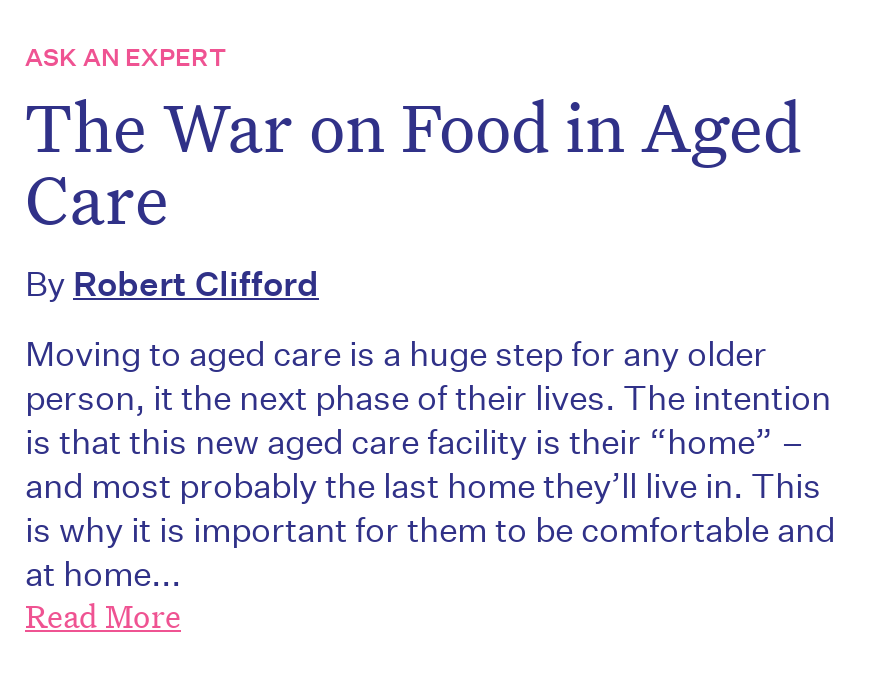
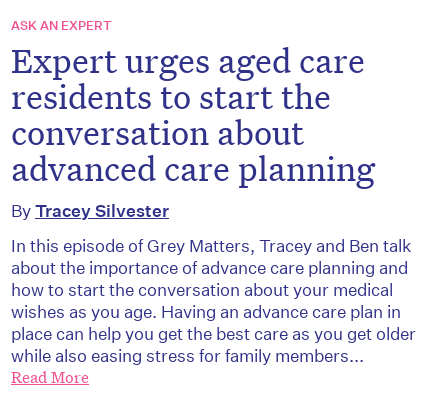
[25,82,801,304] The War on Food in Aged | Care | By Robert Clifford -> [11,38,375,221] Expert urges aged care | residents to start the | conversation about | advanced care planning | By Tracey Silvester
[25,332,835,594] Moving to aged care is a huge step for any older | person, it the next phase of their lives. The intention | is that this new aged care facility is their “home” – | and most probably the last home they’ll live in. This | is why it is important for them to be comfortable and | at home... -> [11,235,416,366] In this episode of Grey Matters, Tracey and Ben talk | about the importance of advance care planning and | how to start the conversation about your medical | wishes as you age. Having an advance care plan in | place can help you get the best care as you get older | while also easing stress for family members...

